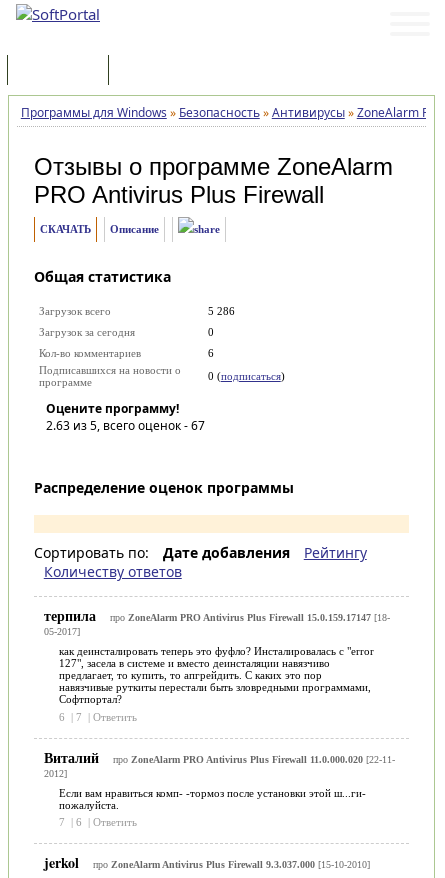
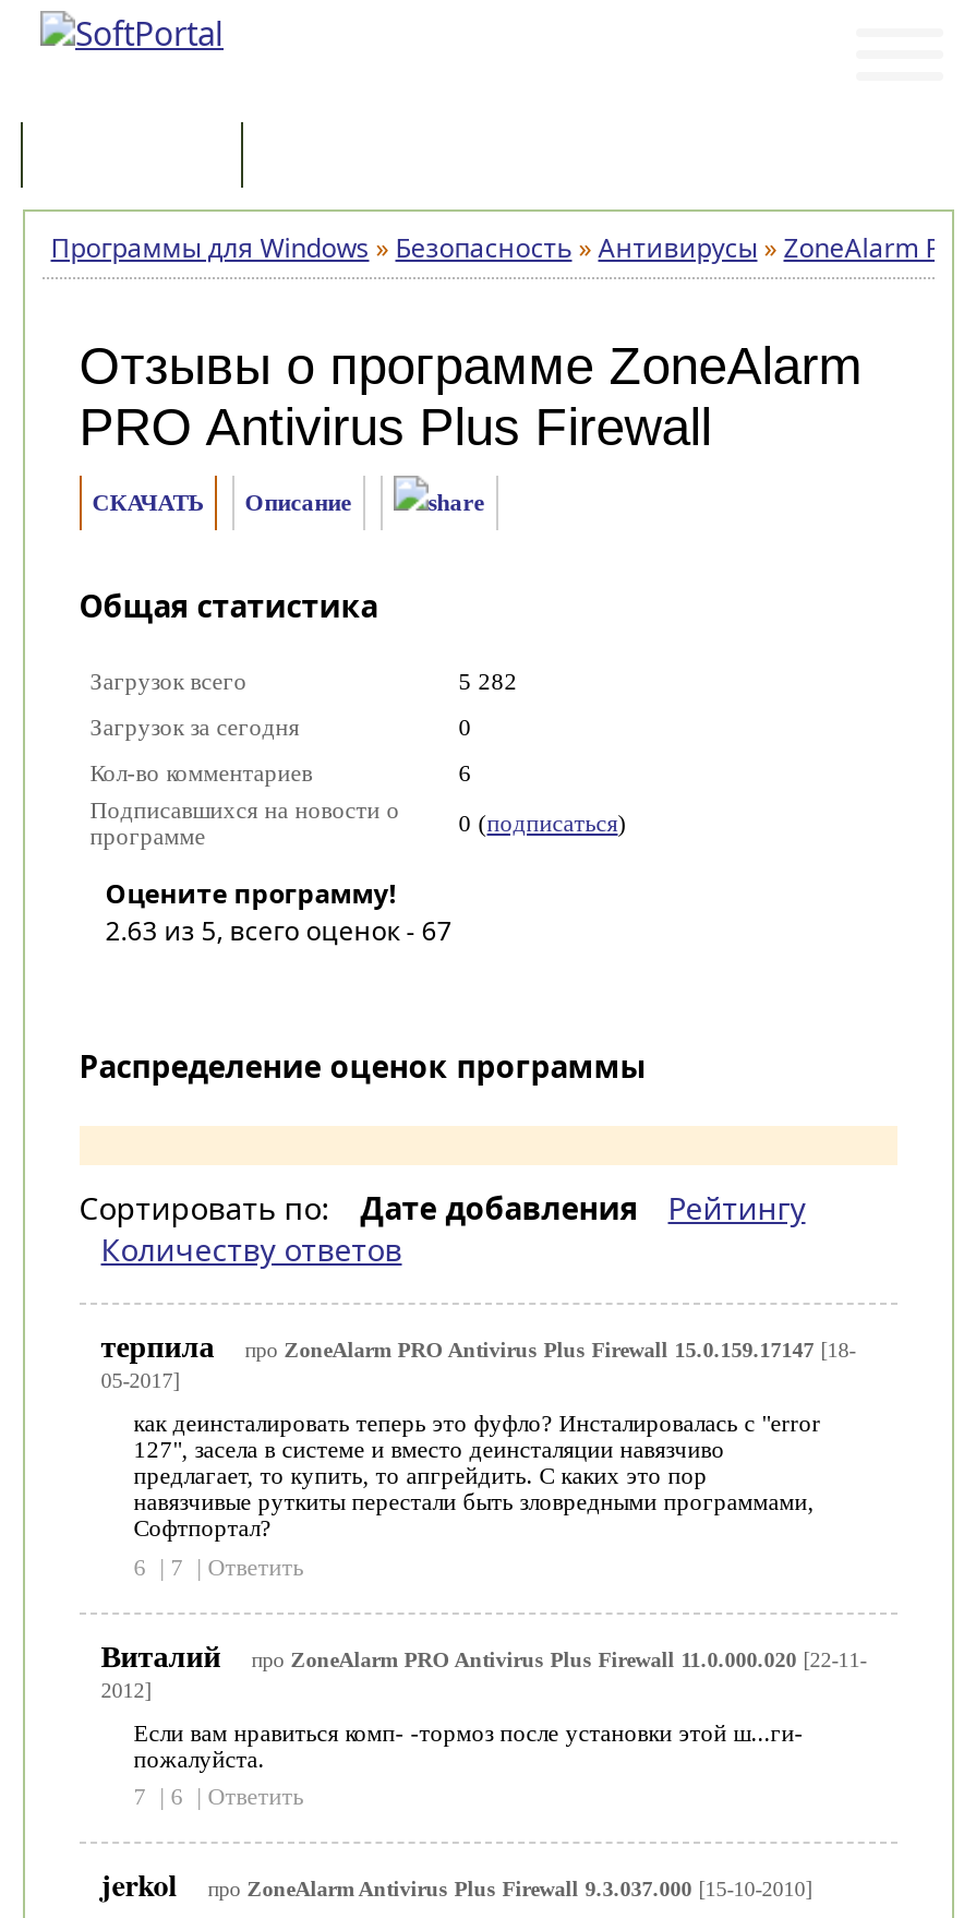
[208,305,235,317] 5 286 -> [459,668,518,694] 5 282

